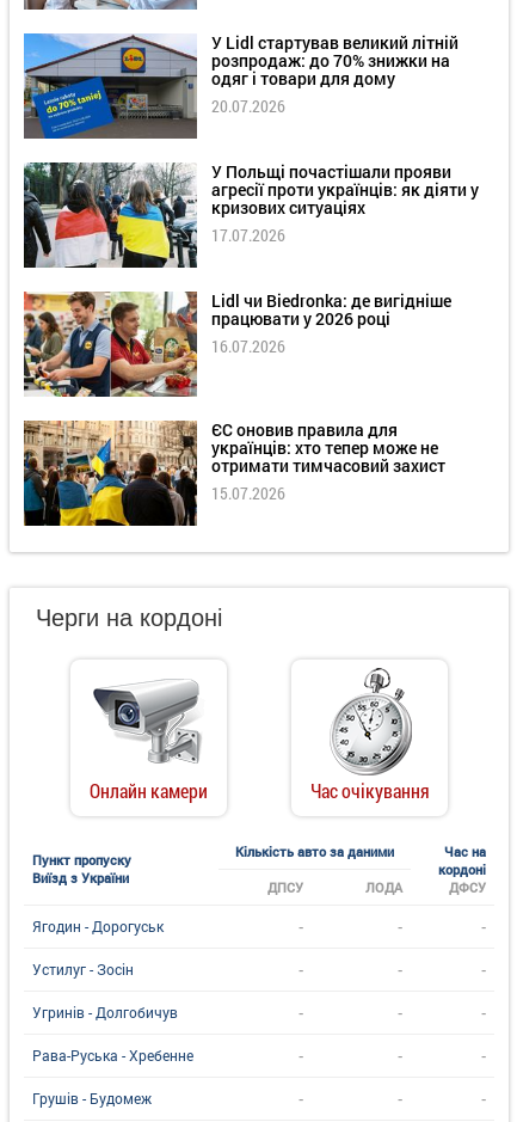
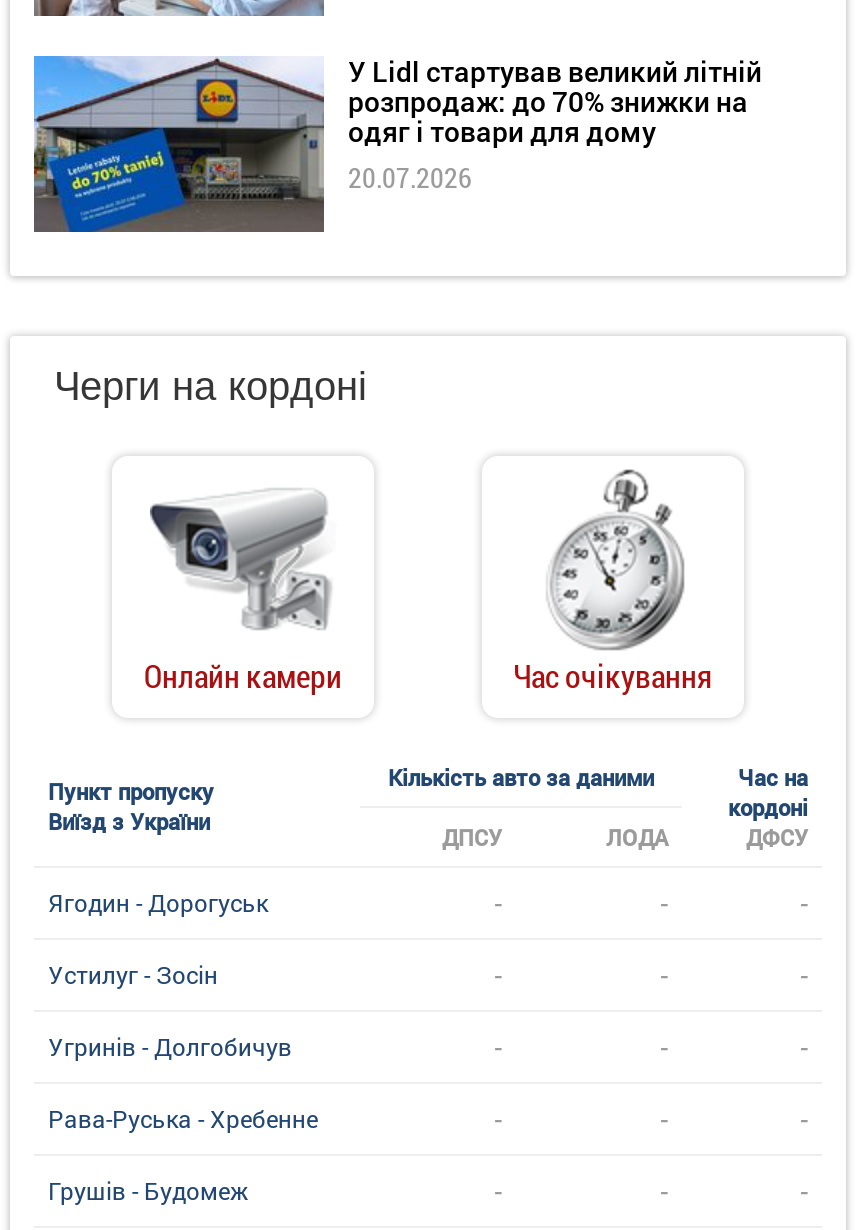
[24,160,479,357] [image] | У Польщі почастішали прояви | агресії проти українців: як діяти у | кризових ситуаціях | 17.07.2026 | Lidl чи Biedronka: де вигідніше | працювати у 2026 році | 16.07.2026 -> none
[23,290,445,504] [image] | ЄС оновив правила для | українців: хто тепер може не | отримати тимчасовий захист | 15.07.2026 -> none
[23,419,197,527] [image] -> none

